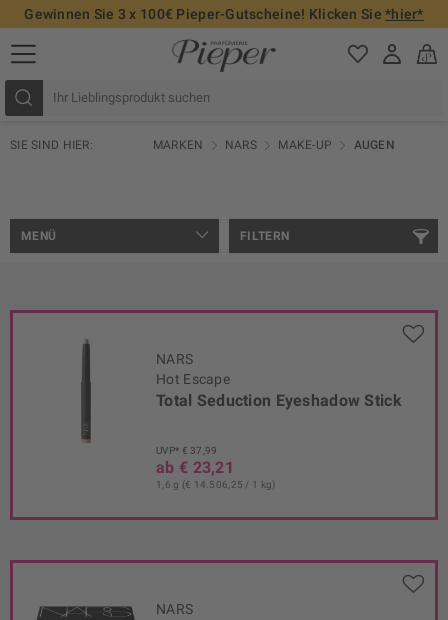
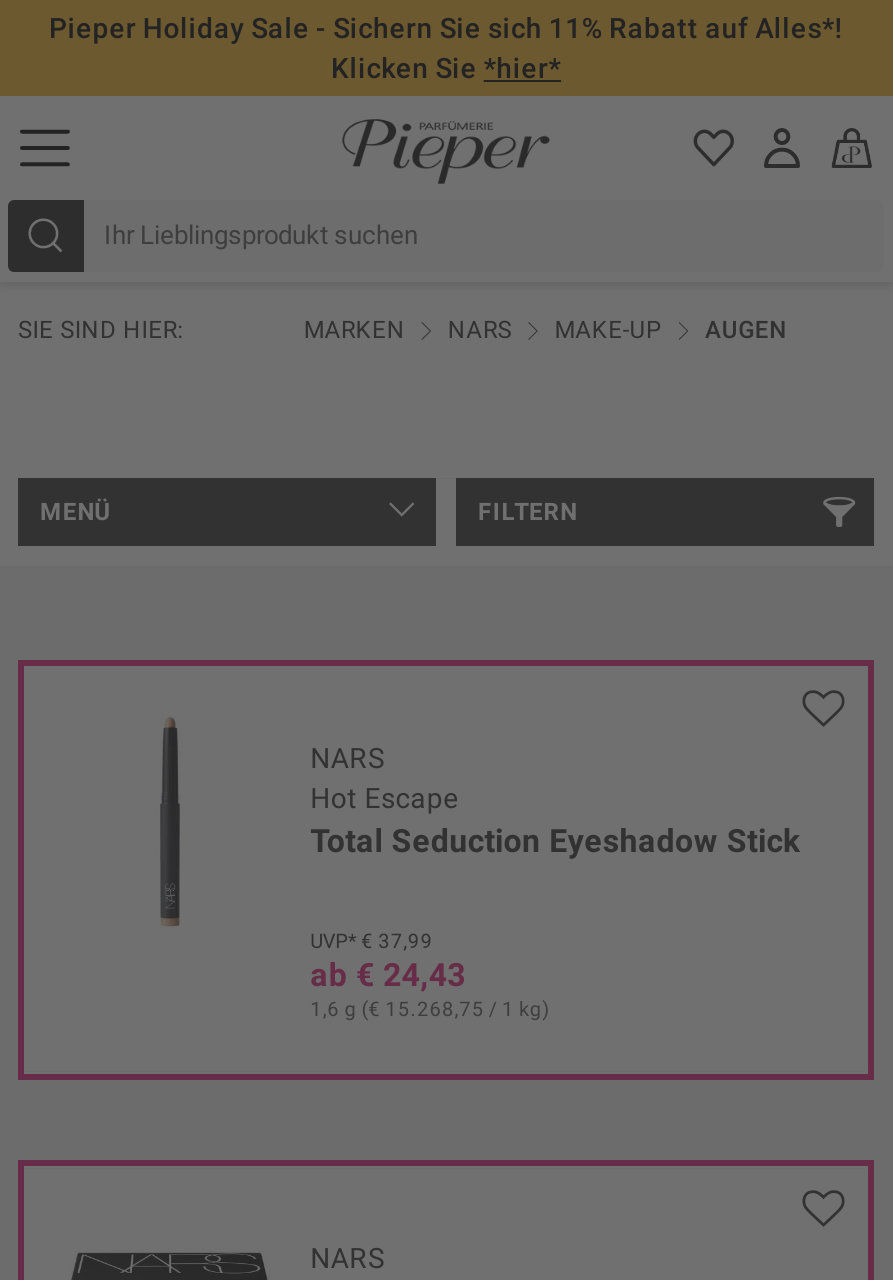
[24,6,424,22] Gewinnen Sie 3 x 100€ Pieper-Gutscheine! Klicken Sie *hier* -> [49,12,843,84] Pieper Holiday Sale - Sichern Sie sich 11% Rabatt auf Alles*! | Klicken Sie *hier*
[156,457,234,476] ab € 23,21 -> [310,955,466,993] ab € 24,43
[156,478,275,489] 1,6 g (€ 14.506,25 / 1 kg) -> [310,997,549,1019] 1,6 g (€ 15.268,75 / 1 kg)

